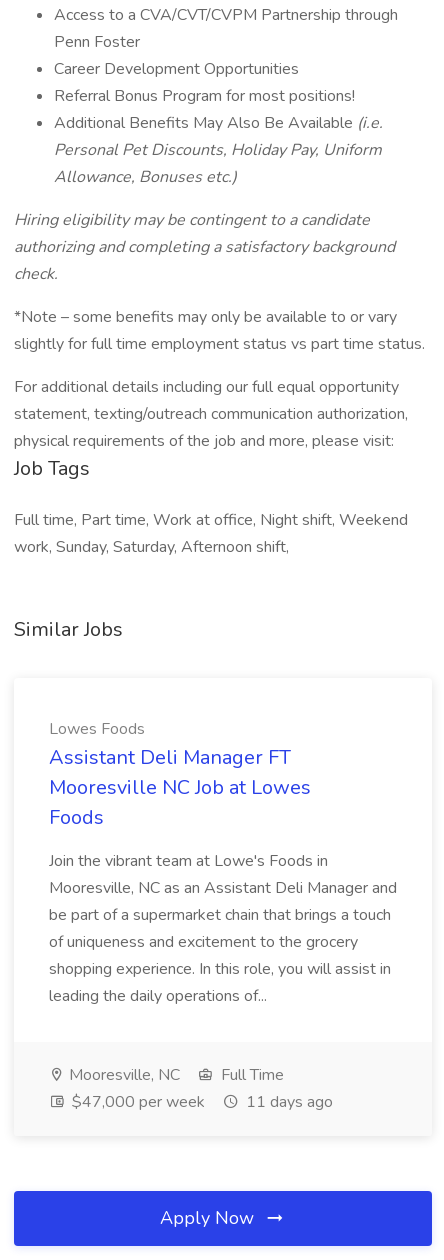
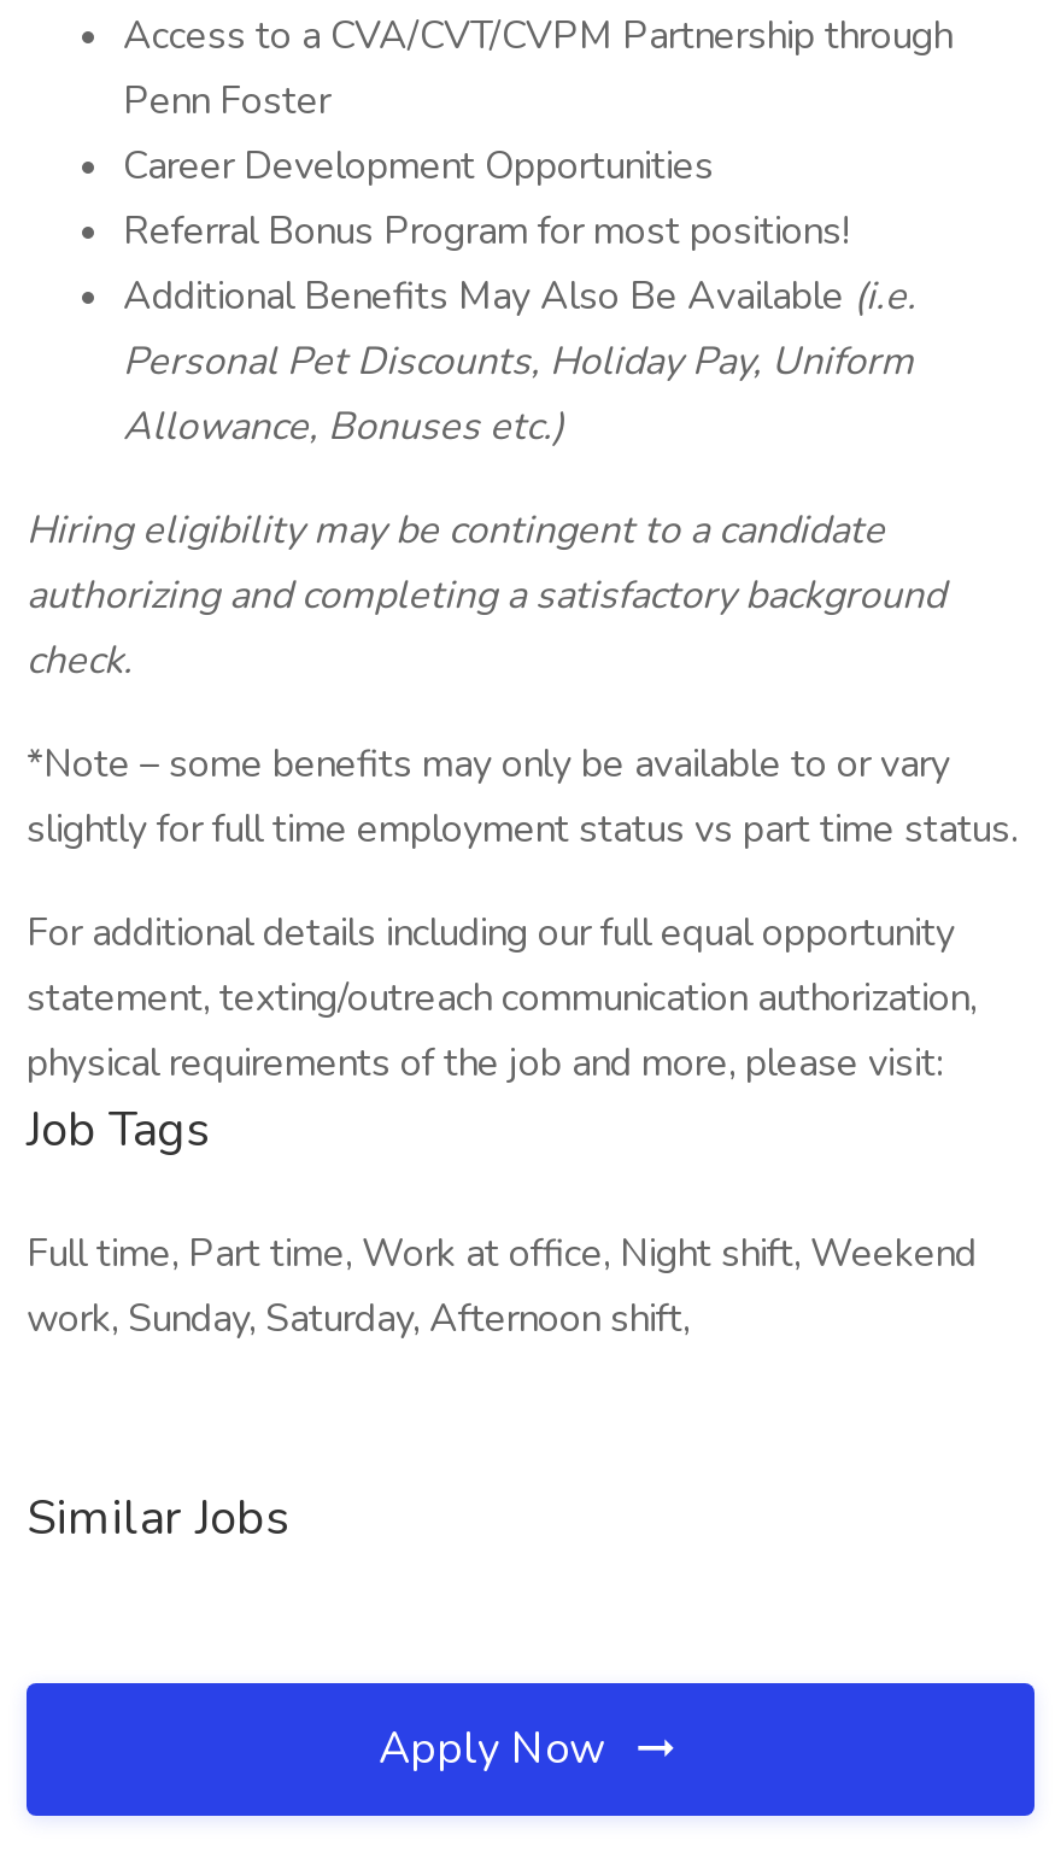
[49,718,397,1007] Lowes Foods | Assistant Deli Manager FT | Mooresville NC Job at Lowes | Foods | Join the vibrant team at Lowe's Foods in | Mooresville, NC as an Assistant Deli Manager and | be part of a supermarket chain that brings a touch | of uniqueness and excitement to the grocery | shopping experience. In this role, you will assist in | leading the daily operations of... -> none
[65,1064,333,1113] Mooresville, NC | Full Time | $47,000 per week | 11 days ago -> none

